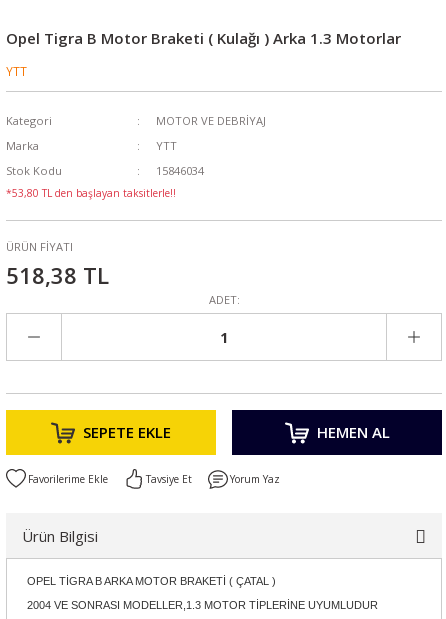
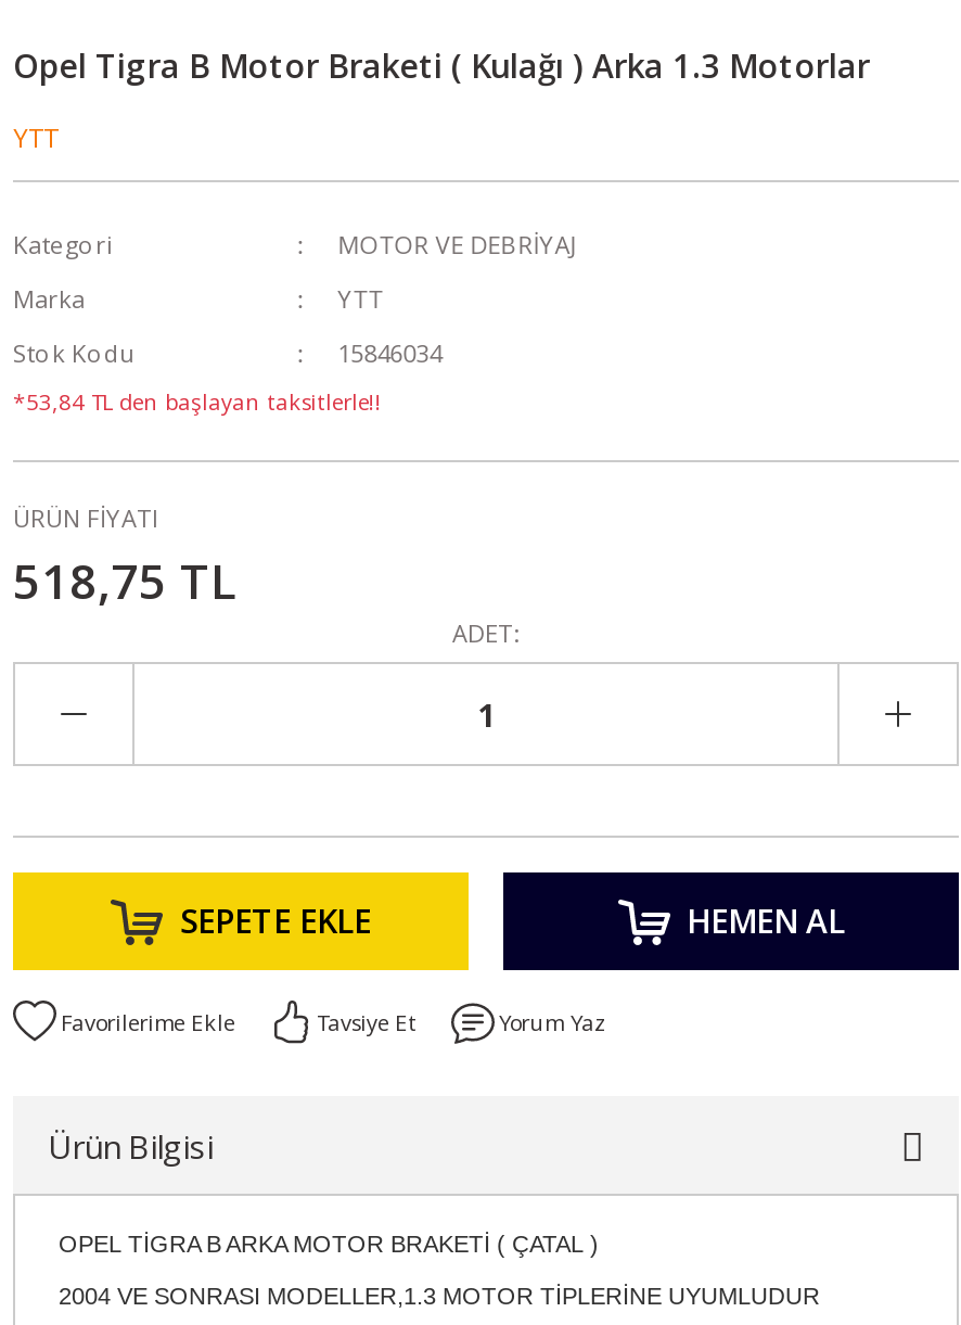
[6,186,176,200] *53,80 TL den başlayan taksitlerle!! -> [13,386,382,417] *53,84 TL den başlayan taksitlerle!!
[6,260,109,290] 518,38 TL -> [13,547,236,612] 518,75 TL

